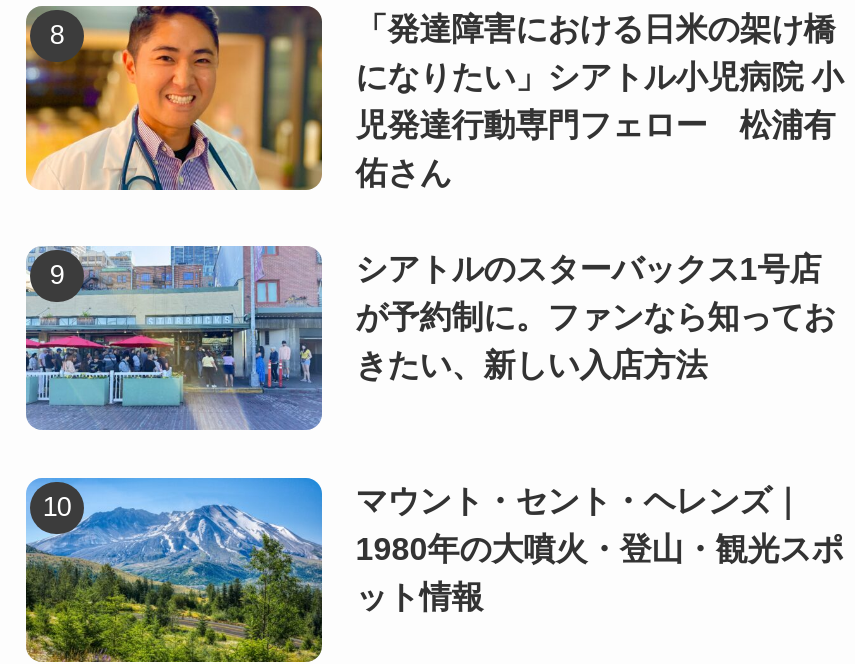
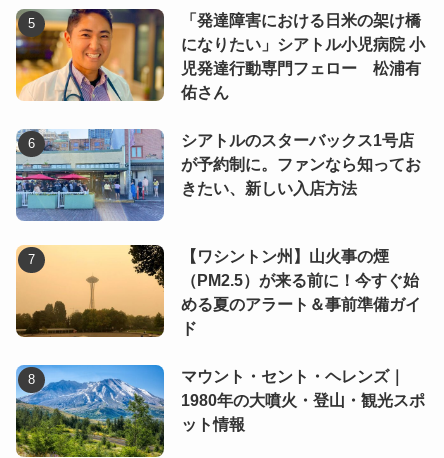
none -> [15,244,421,341] [image] | 【ワシントン州】山火事の煙 | （PM2.5）が来る前に！今すぐ始 | める夏のアラート＆事前準備ガイ | ド

